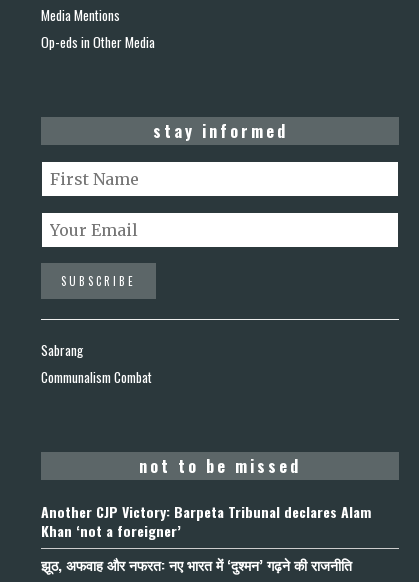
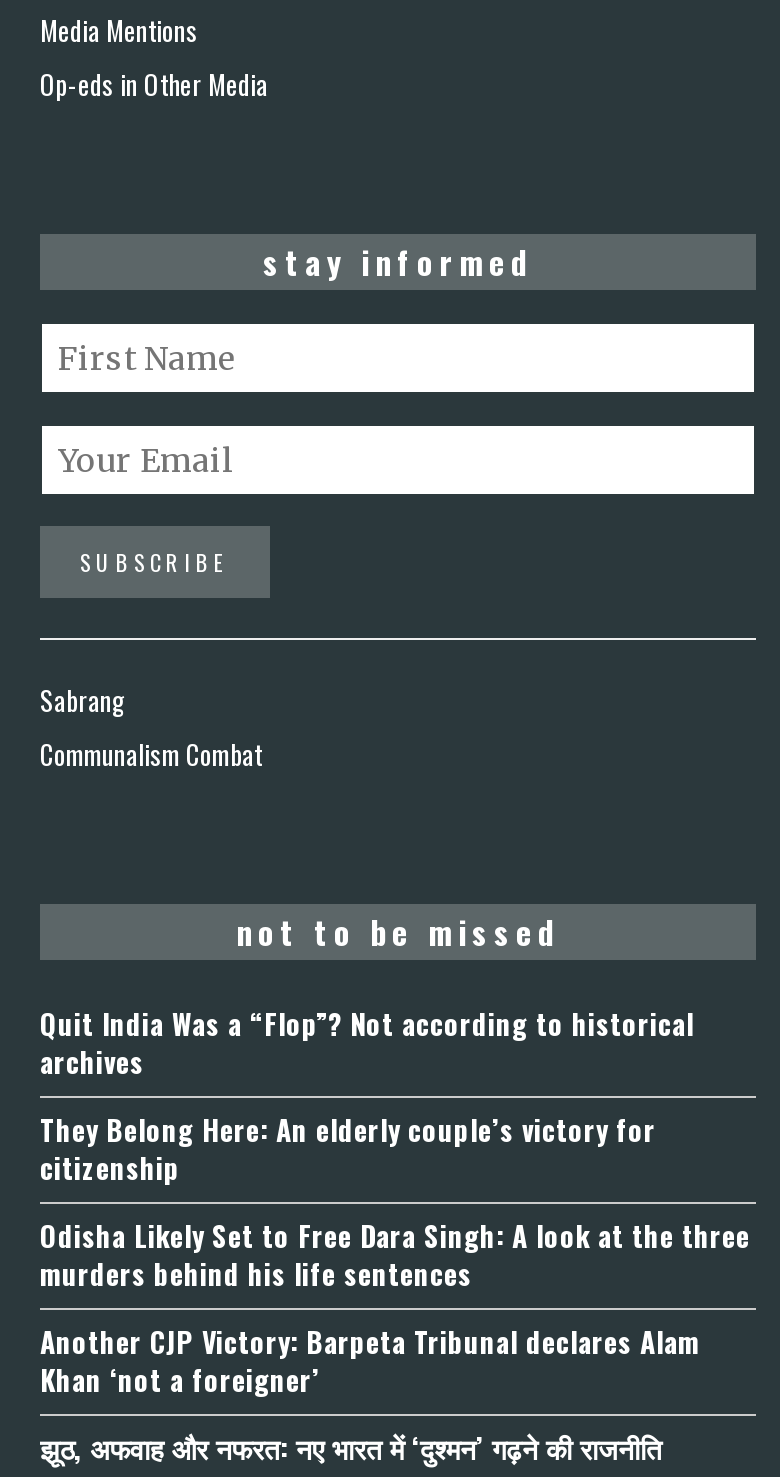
none -> [40,1002,750,1294] Quit India Was a “Flop”? Not according to historical | archives | They Belong Here: An elderly couple’s victory for | citizenship | Odisha Likely Set to Free Dara Singh: A look at the three | murders behind his life sentences

